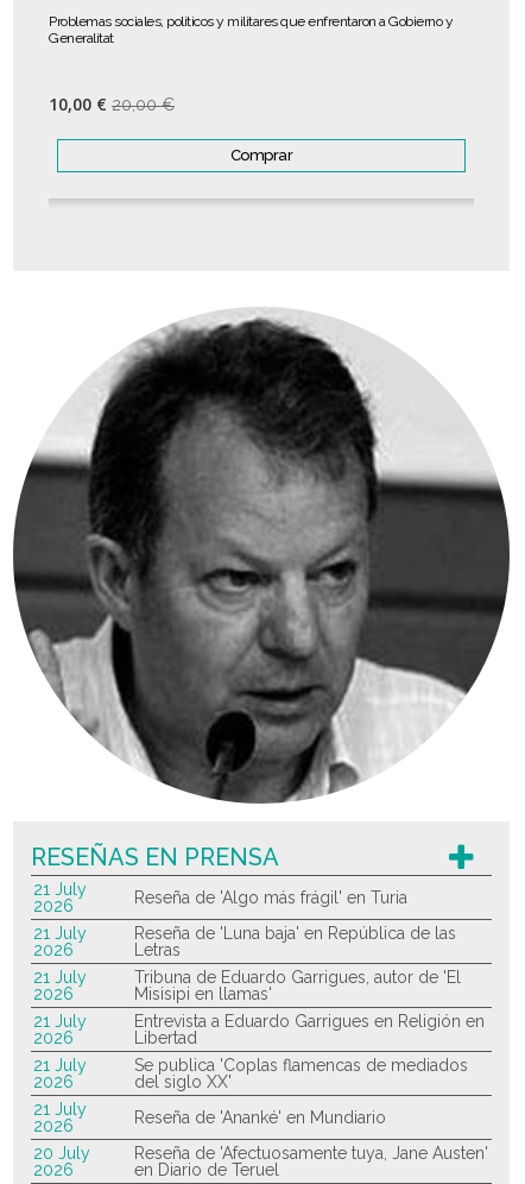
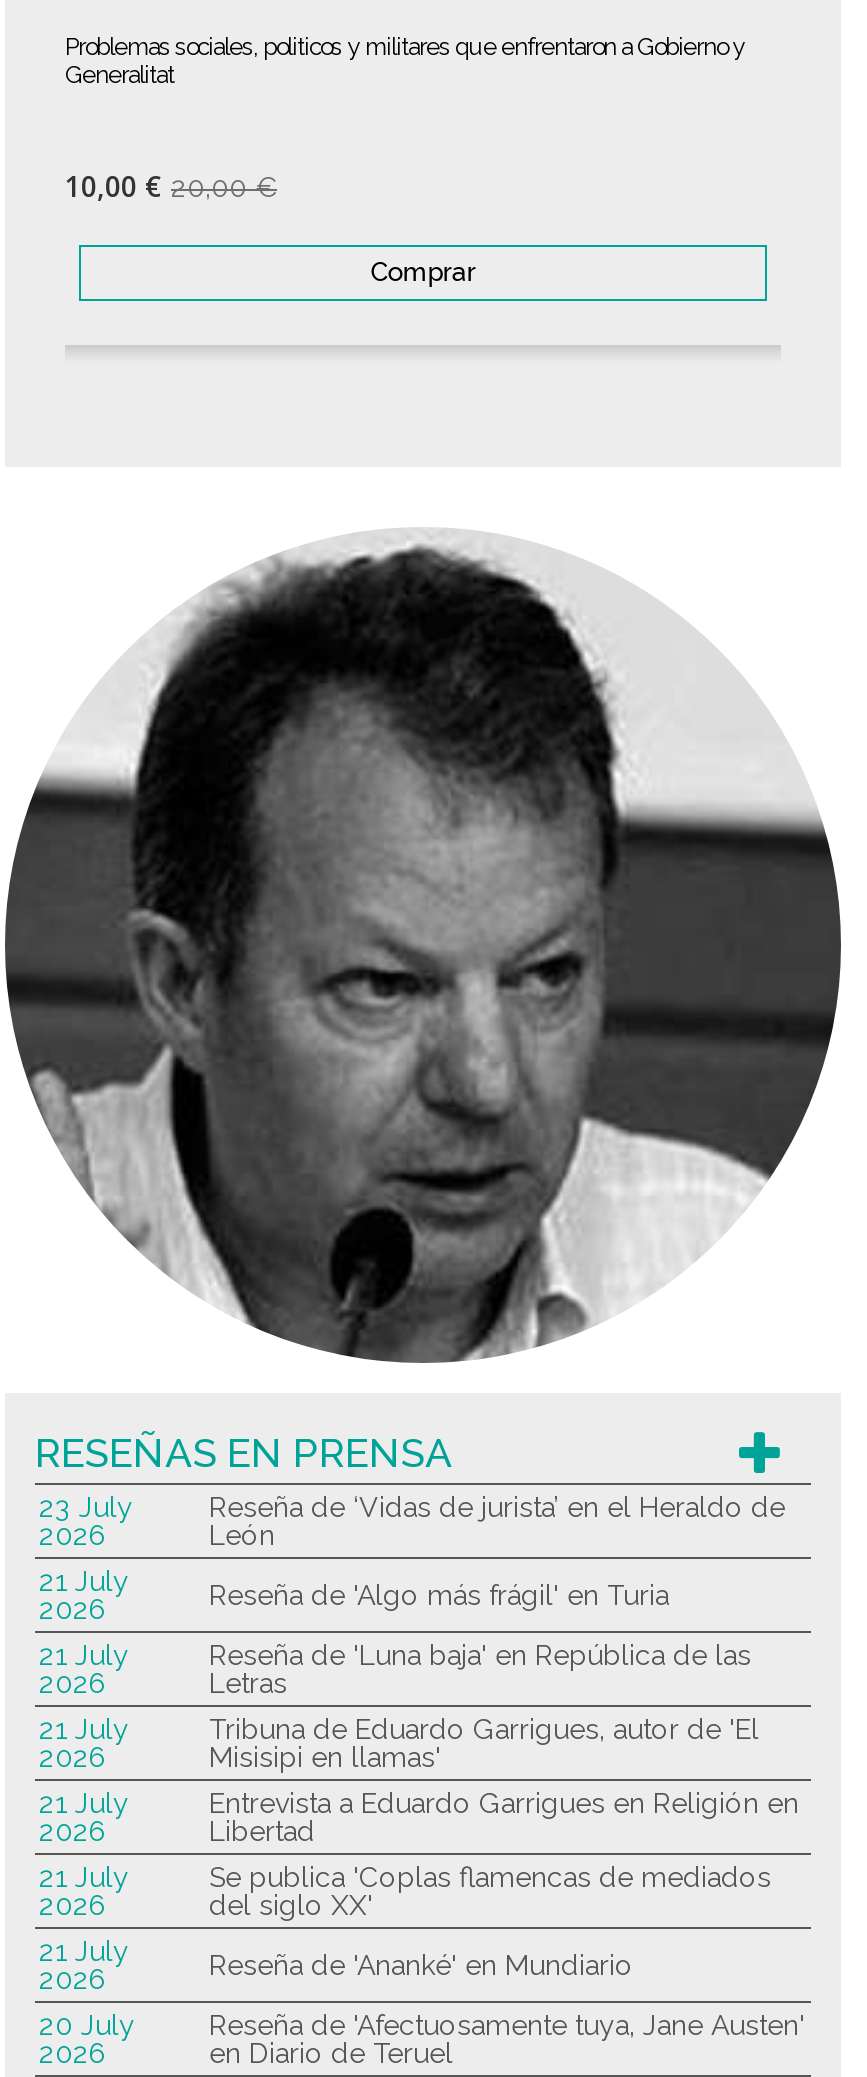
none -> [39,1490,133,1550] 23 July | 2026
none -> [209,1490,785,1550] Reseña de ‘Vidas de jurista’ en el Heraldo de | León

